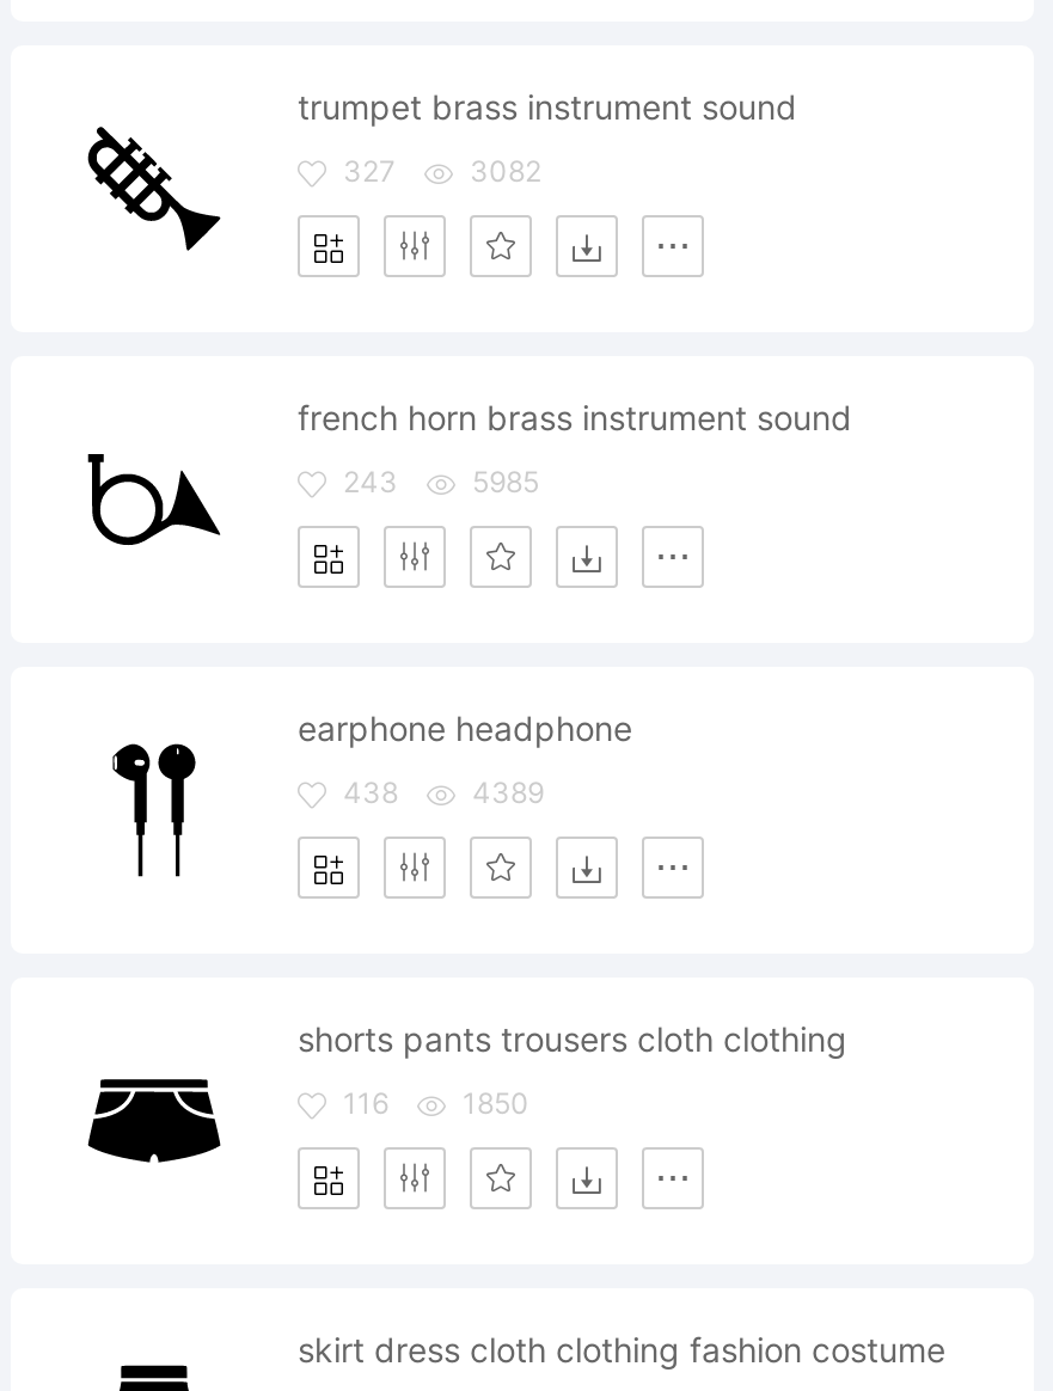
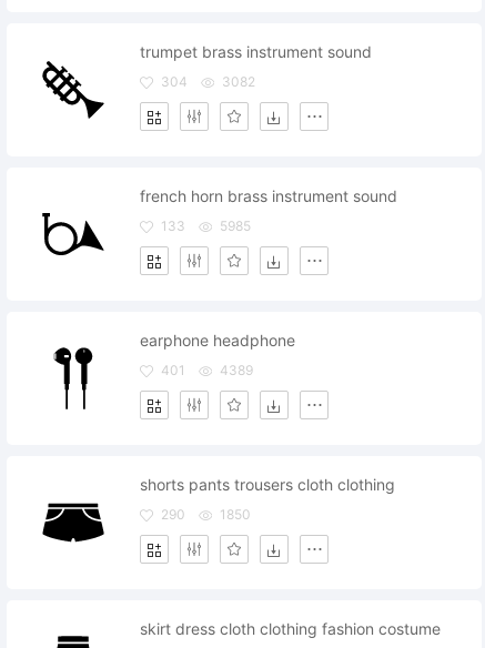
[343,153,396,189] 327 -> [161,73,188,90] 304
[343,464,398,500] 243 -> [161,217,185,234] 133
[343,774,398,810] 438 -> [161,362,185,378] 401
[343,1085,388,1121] 116 -> [161,506,185,523] 290

